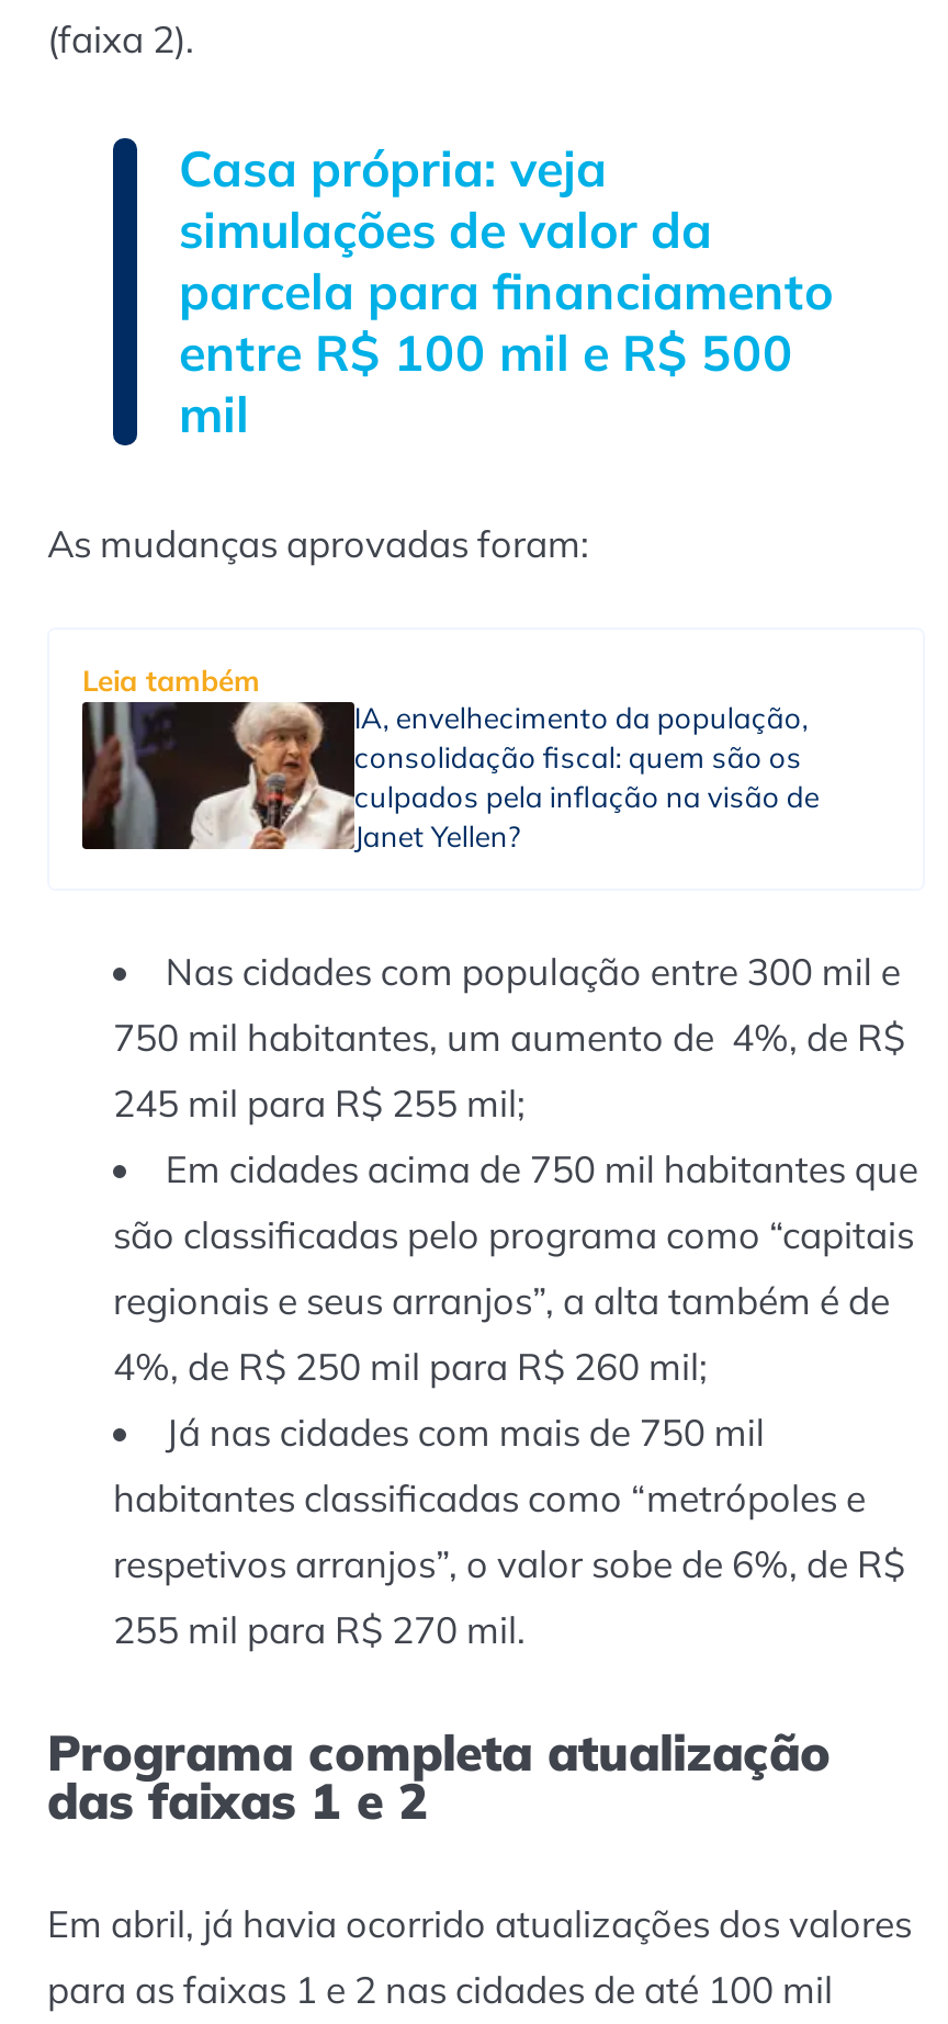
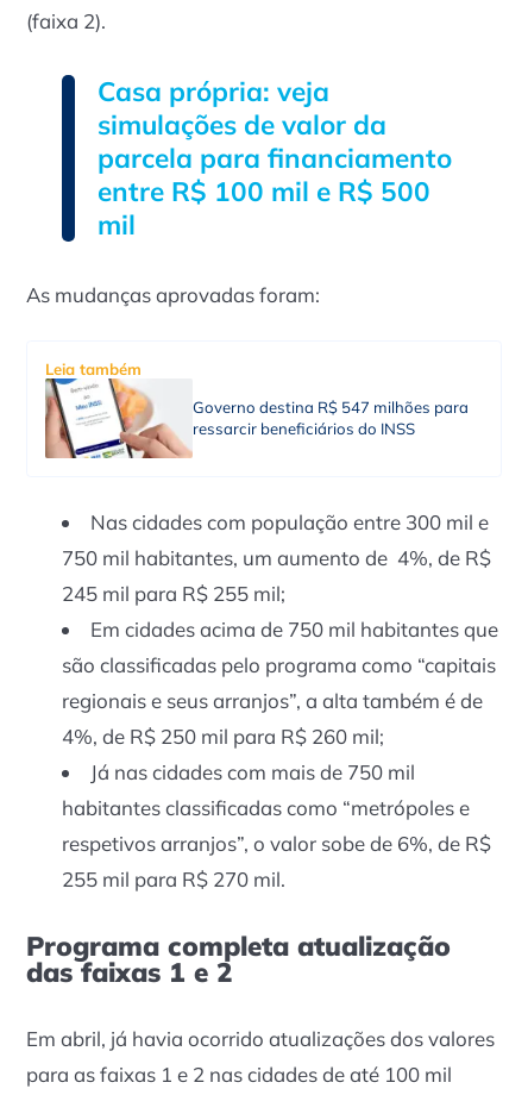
[80,699,819,853] [image] | IA, envelhecimento da população, | consolidação fiscal: quem são os | culpados pela inflação na visão de | Janet Yellen? -> [44,381,468,459] [image] | Governo destina R$ 547 milhões para | ressarcir beneficiários do INSS

